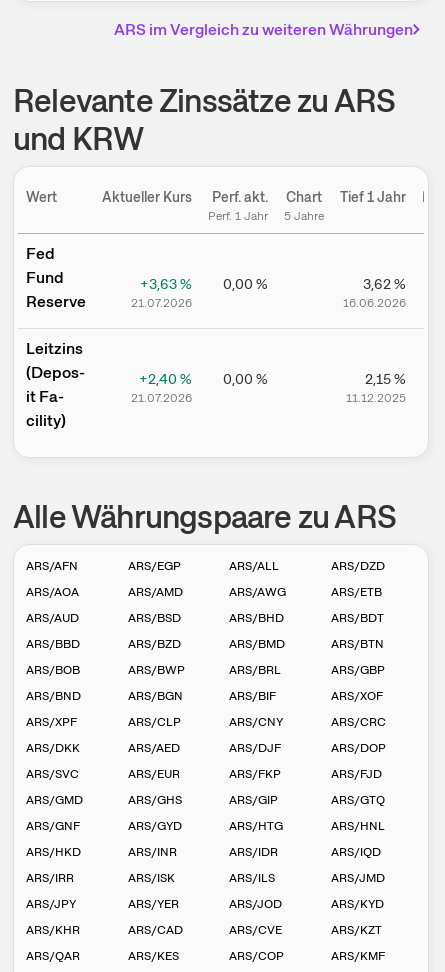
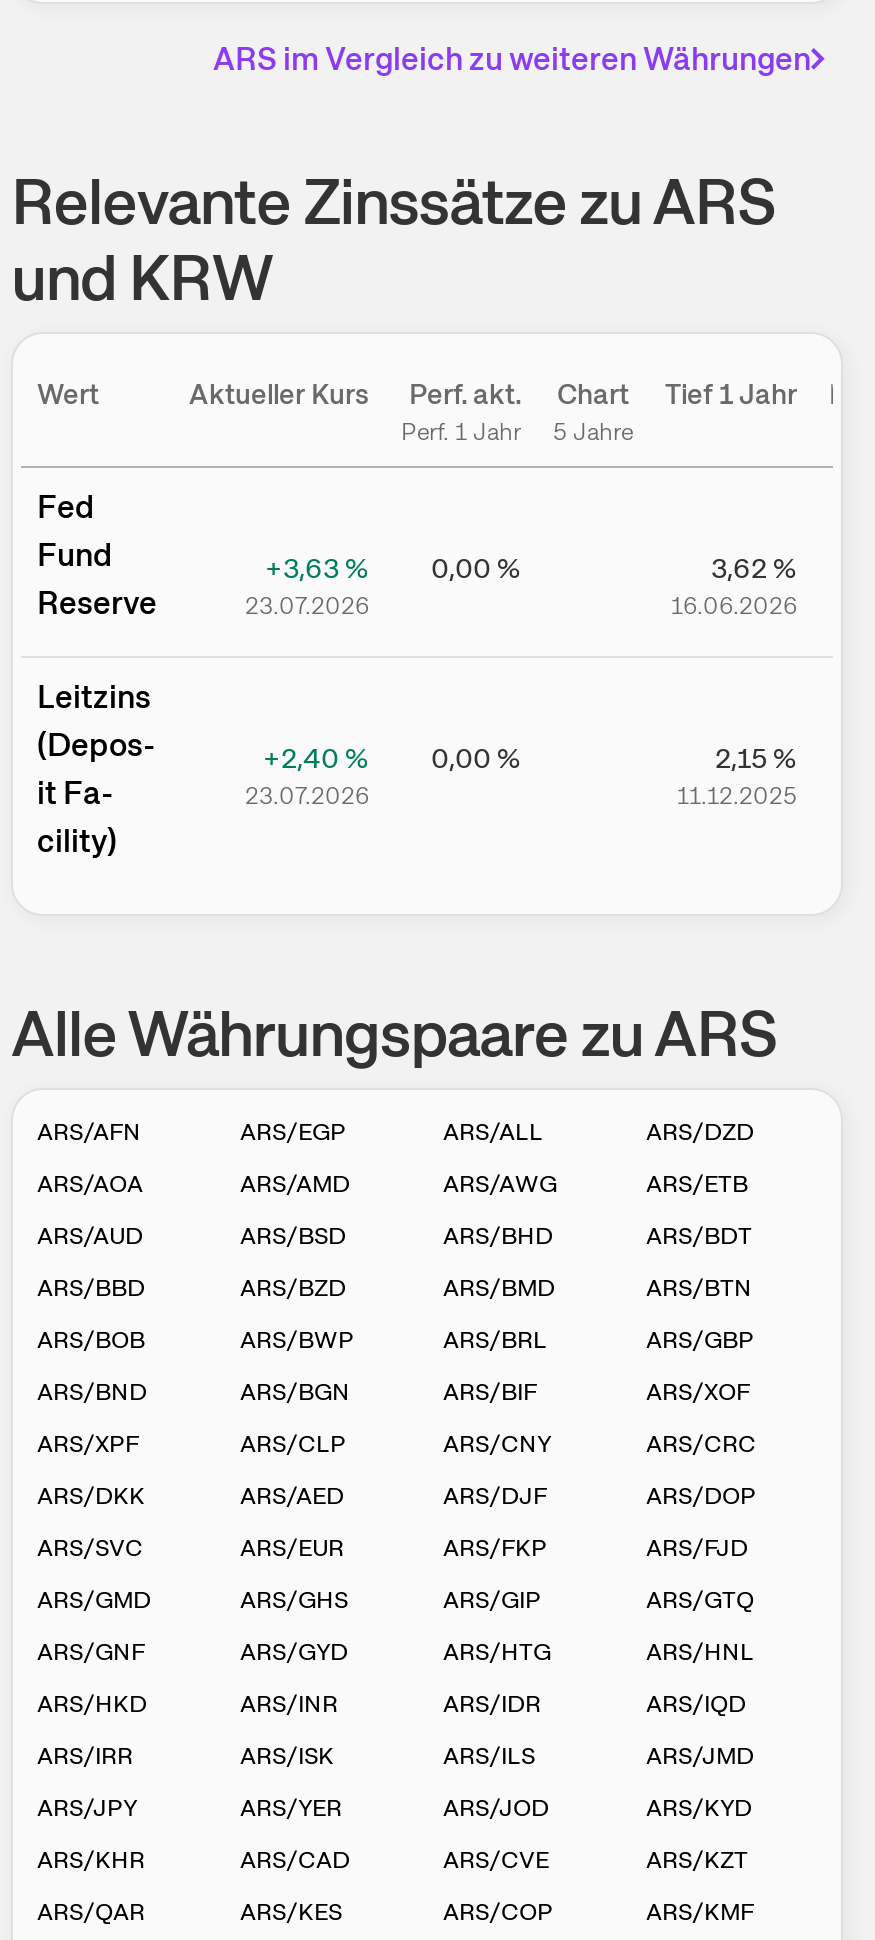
[131,295,192,311] 21.07.2026 -> [245,590,369,622] 23.07.2026
[131,390,192,406] 21.07.2026 -> [245,780,369,812] 23.07.2026

